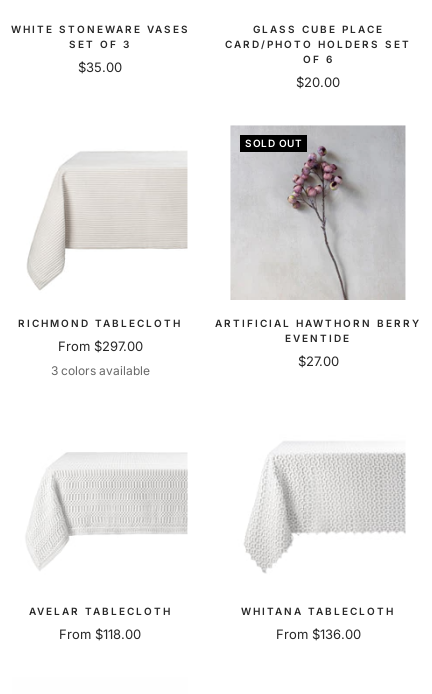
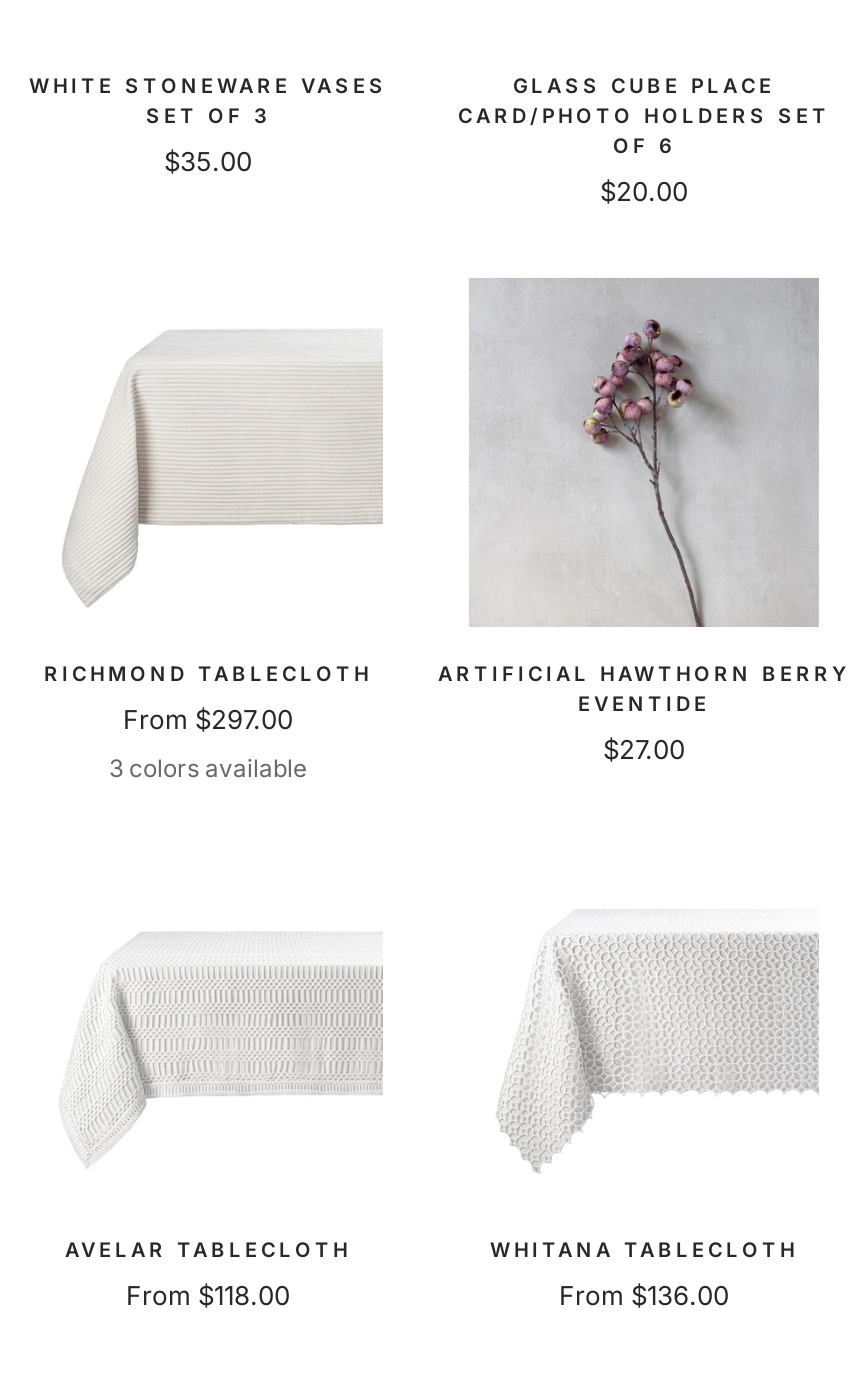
[245,137,302,149] SOLD OUT -> none

